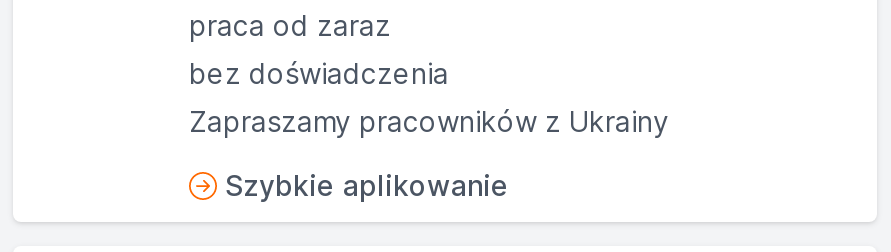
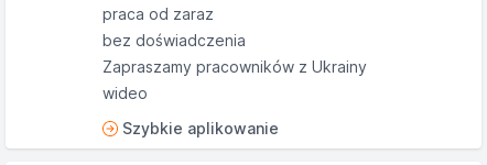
none -> [102,84,148,103] wideo

